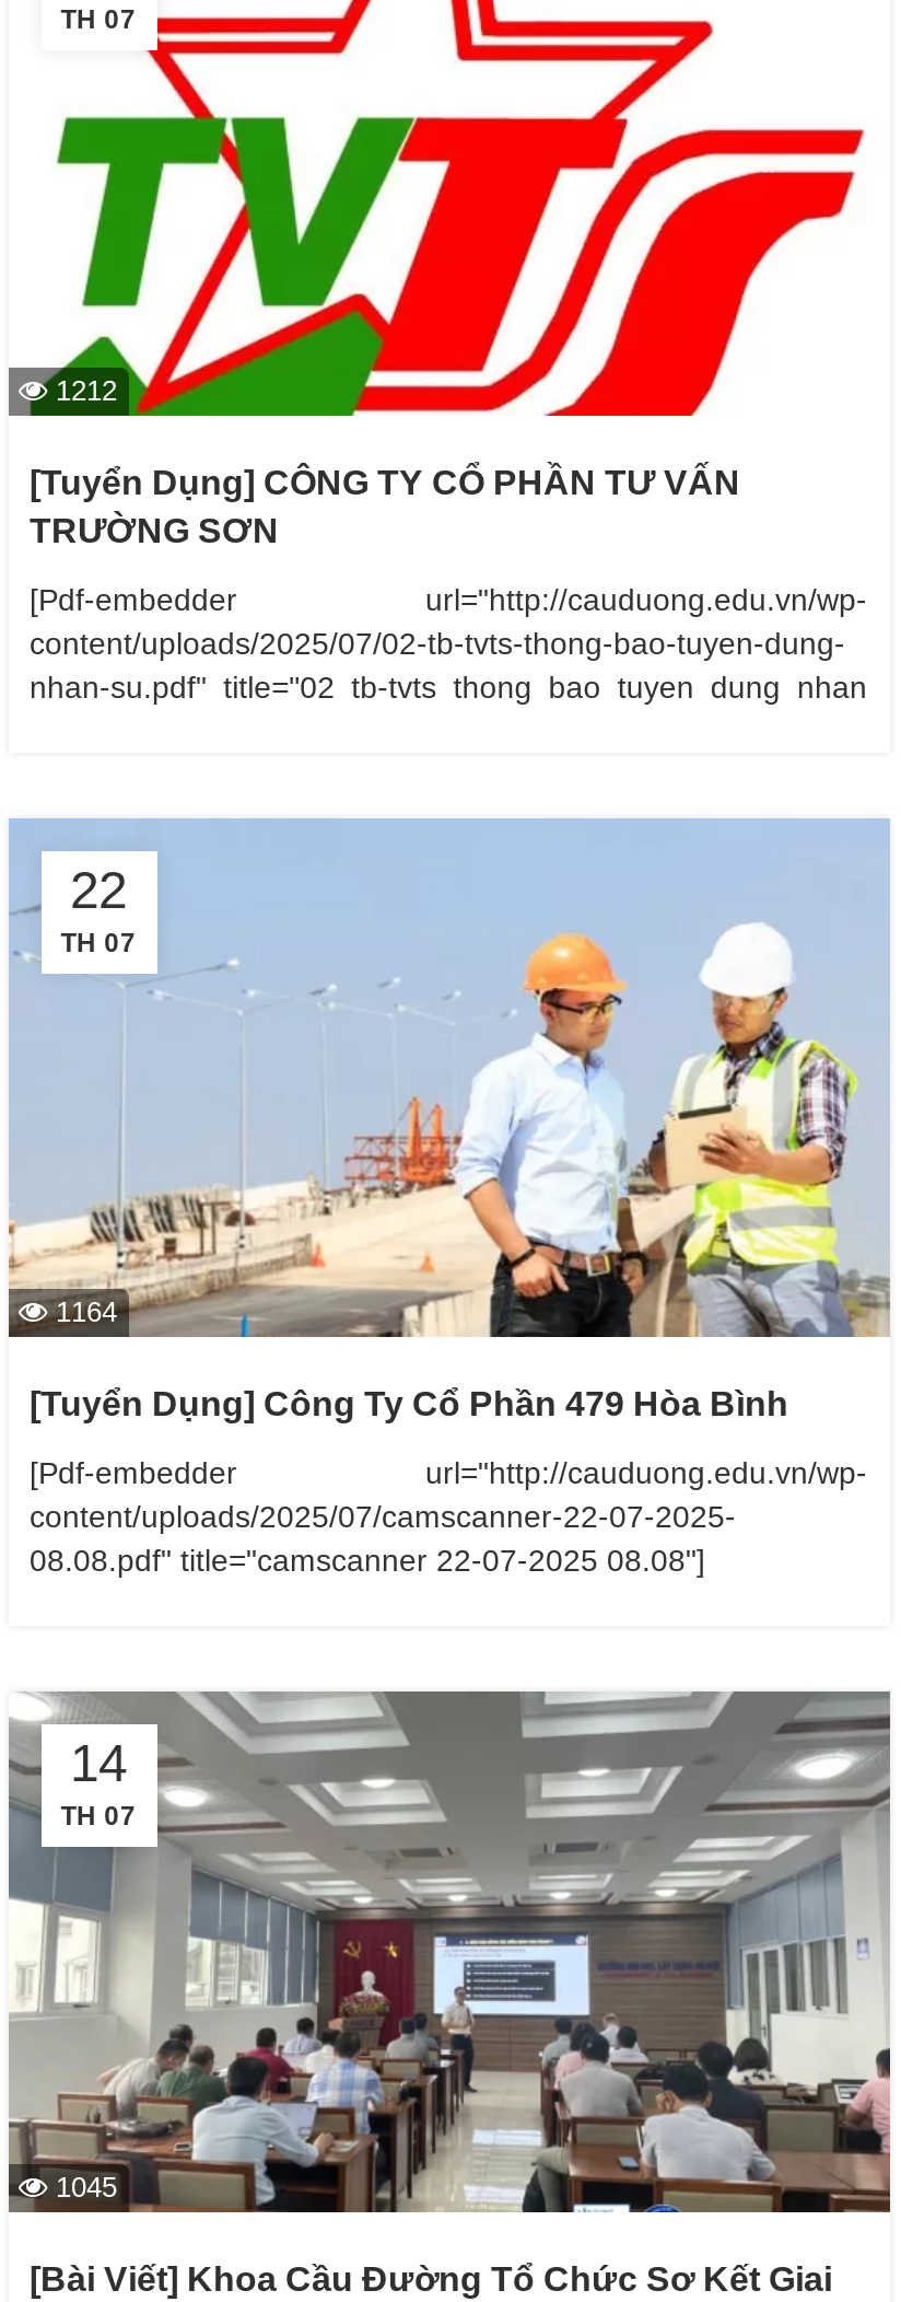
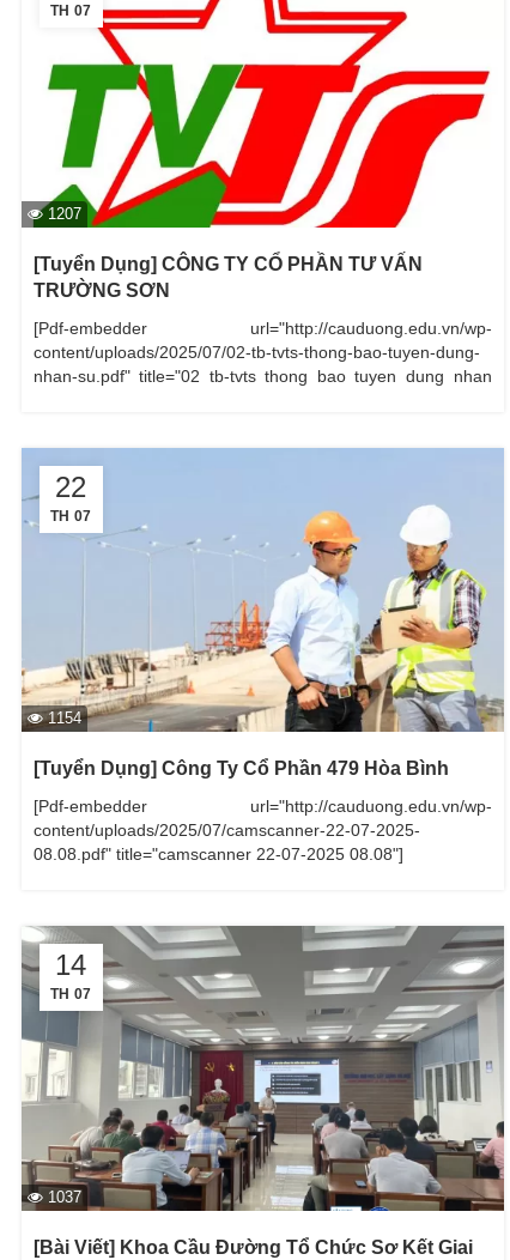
[47,373,117,406] 1212 -> [42,204,81,222] 1207
[47,1295,117,1328] 1164 -> [42,709,81,727] 1154
[47,2170,117,2202] 1045 -> [42,1188,81,1206] 1037

